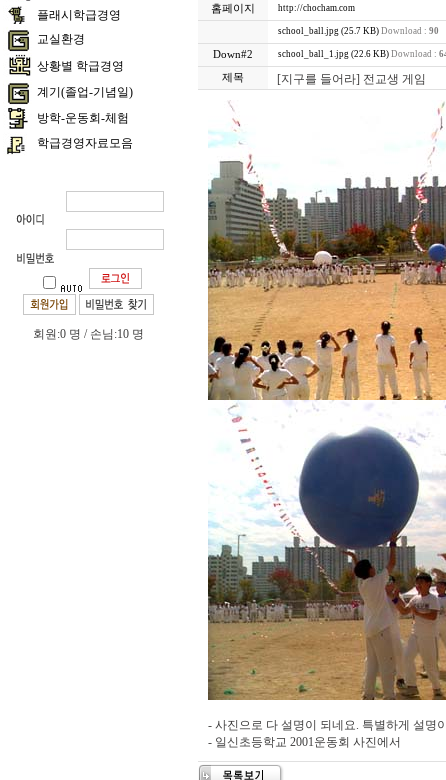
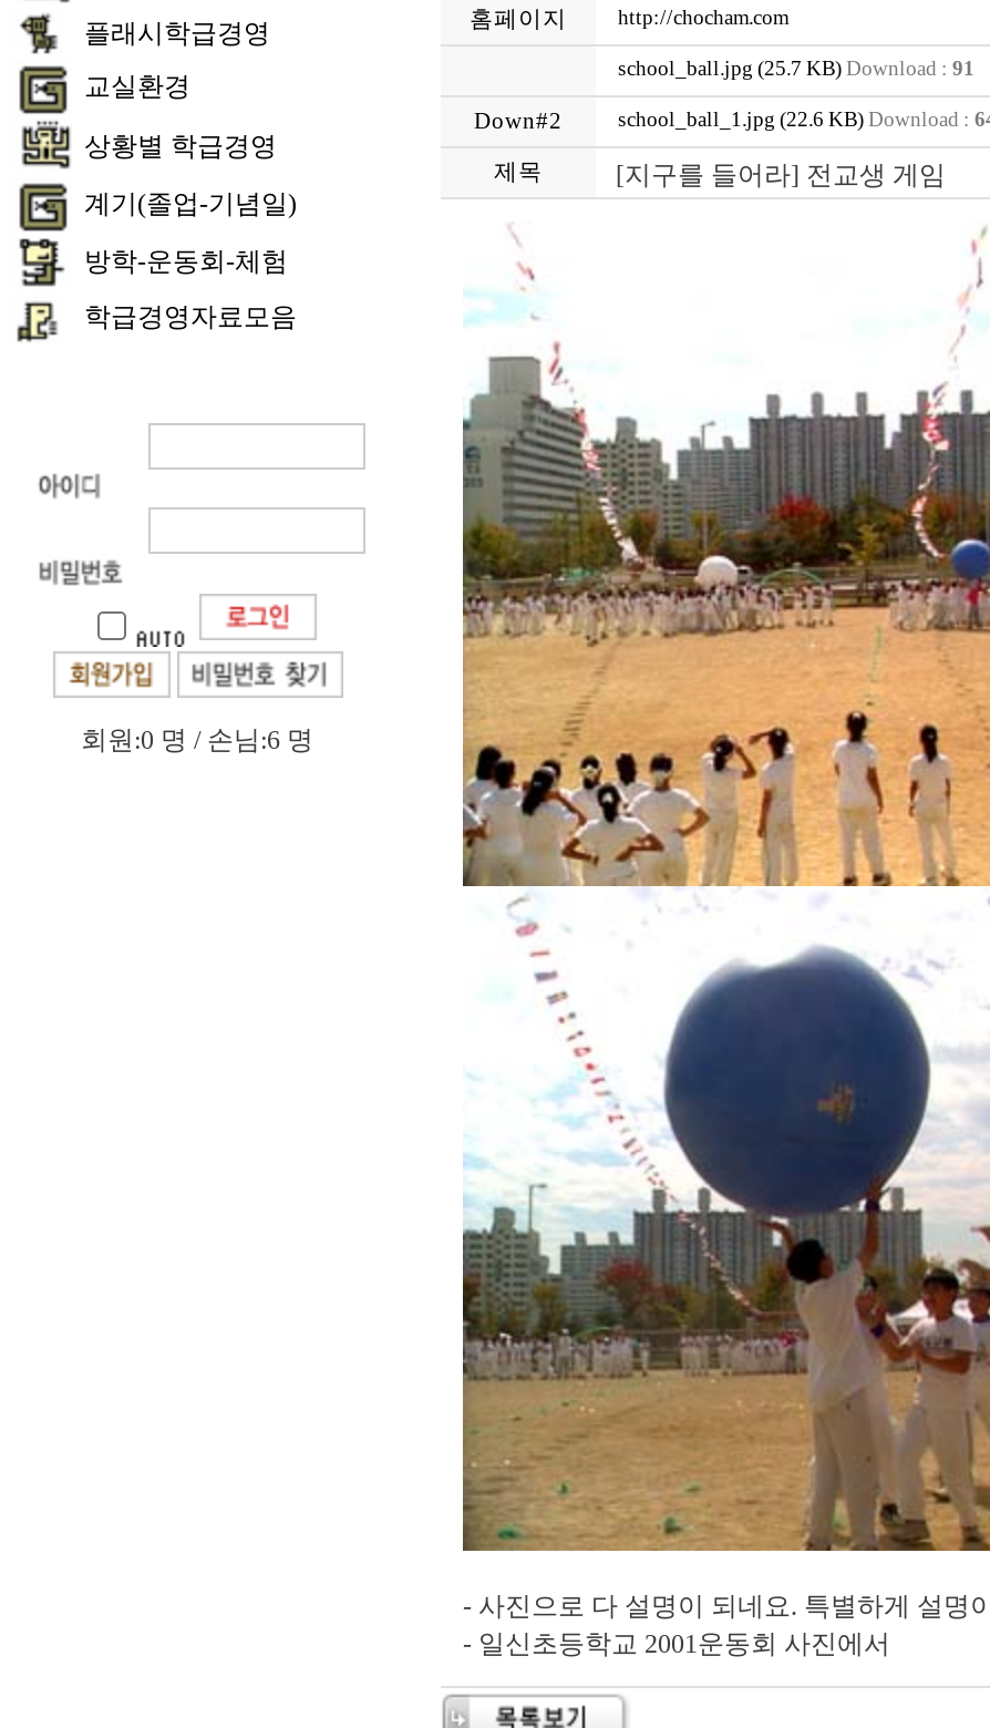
[278,26,439,36] school_ball.jpg (25.7 KB) Download : 90 -> [618,58,974,80] school_ball.jpg (25.7 KB) Download : 91
[32,327,143,341] 회원:0 명 / 손님:10 명 -> [81,724,313,755] 회원:0 명 / 손님:6 명

